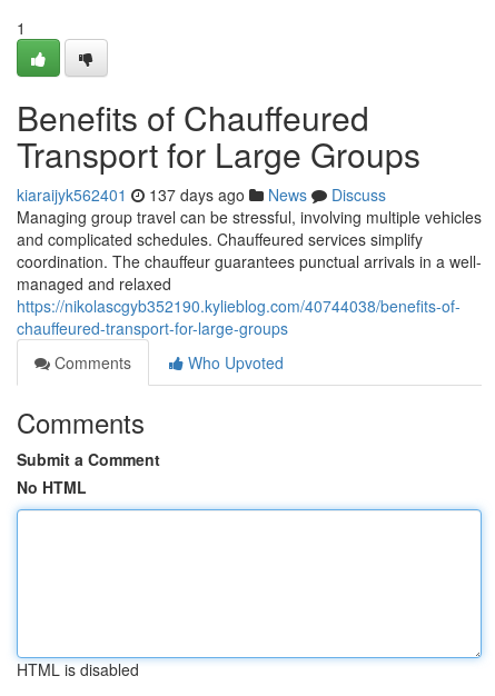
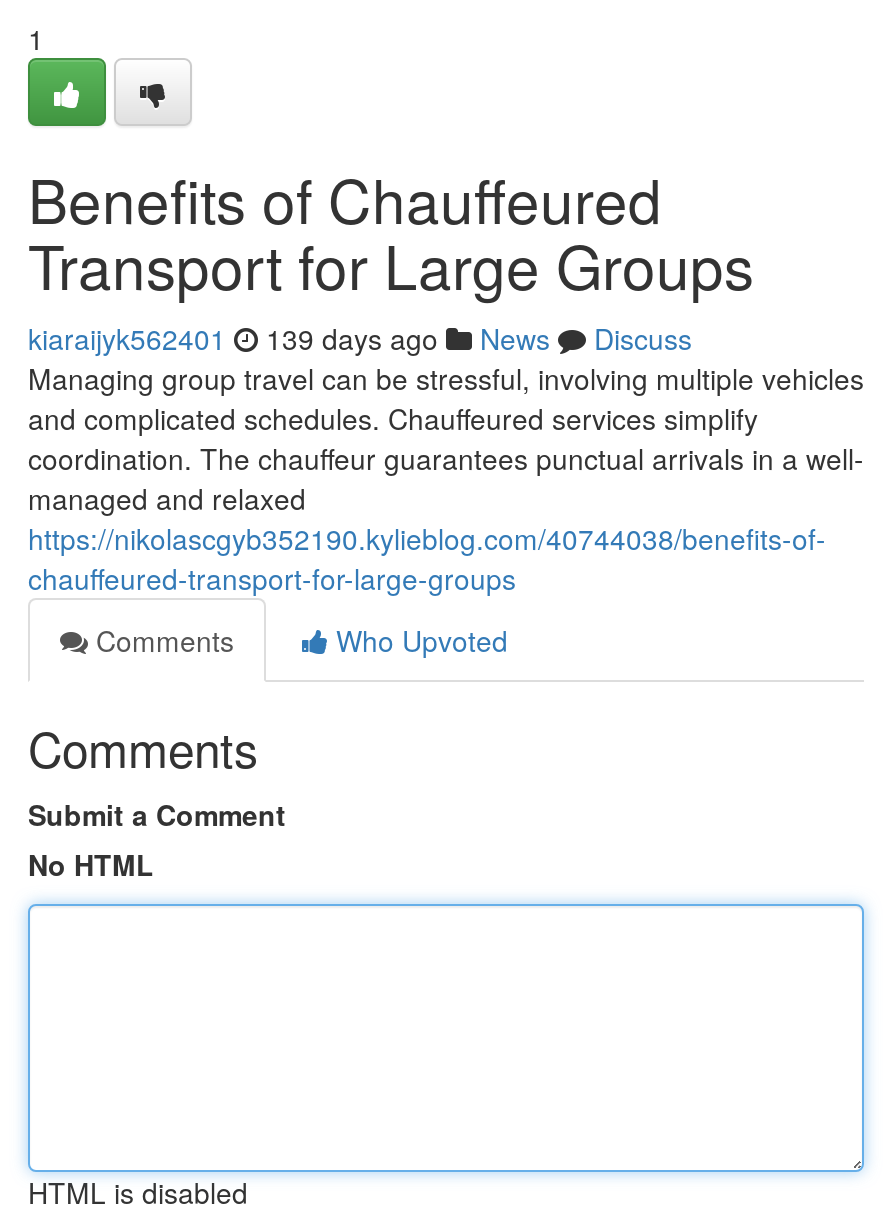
[17,183,386,206] kiaraijyk562401 137 days ago News Discuss -> [28,318,692,358] kiaraijyk562401 139 days ago News Discuss

